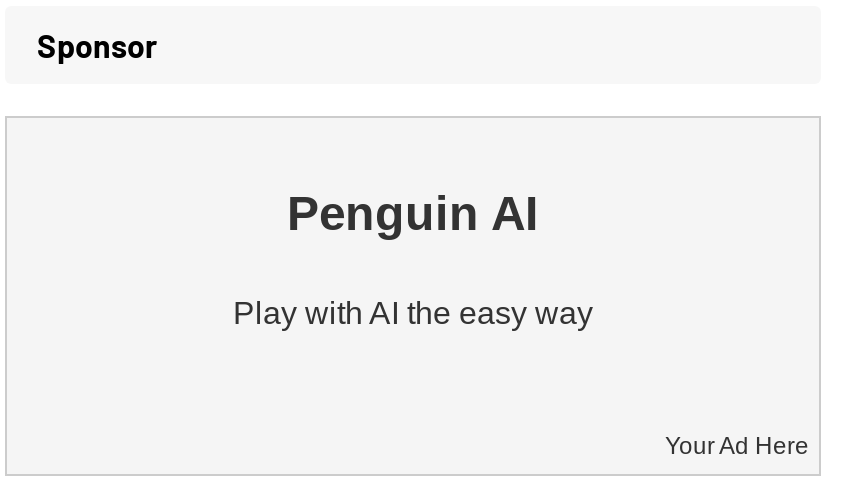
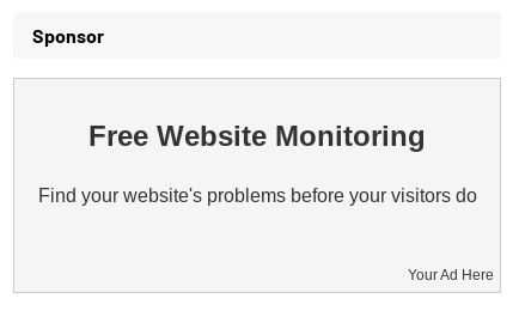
[287,186,539,240] Penguin AI -> [88,120,426,152] Free Website Monitoring
[233,296,593,330] Play with AI the easy way -> [38,185,477,206] Find your website's problems before your visitors do

